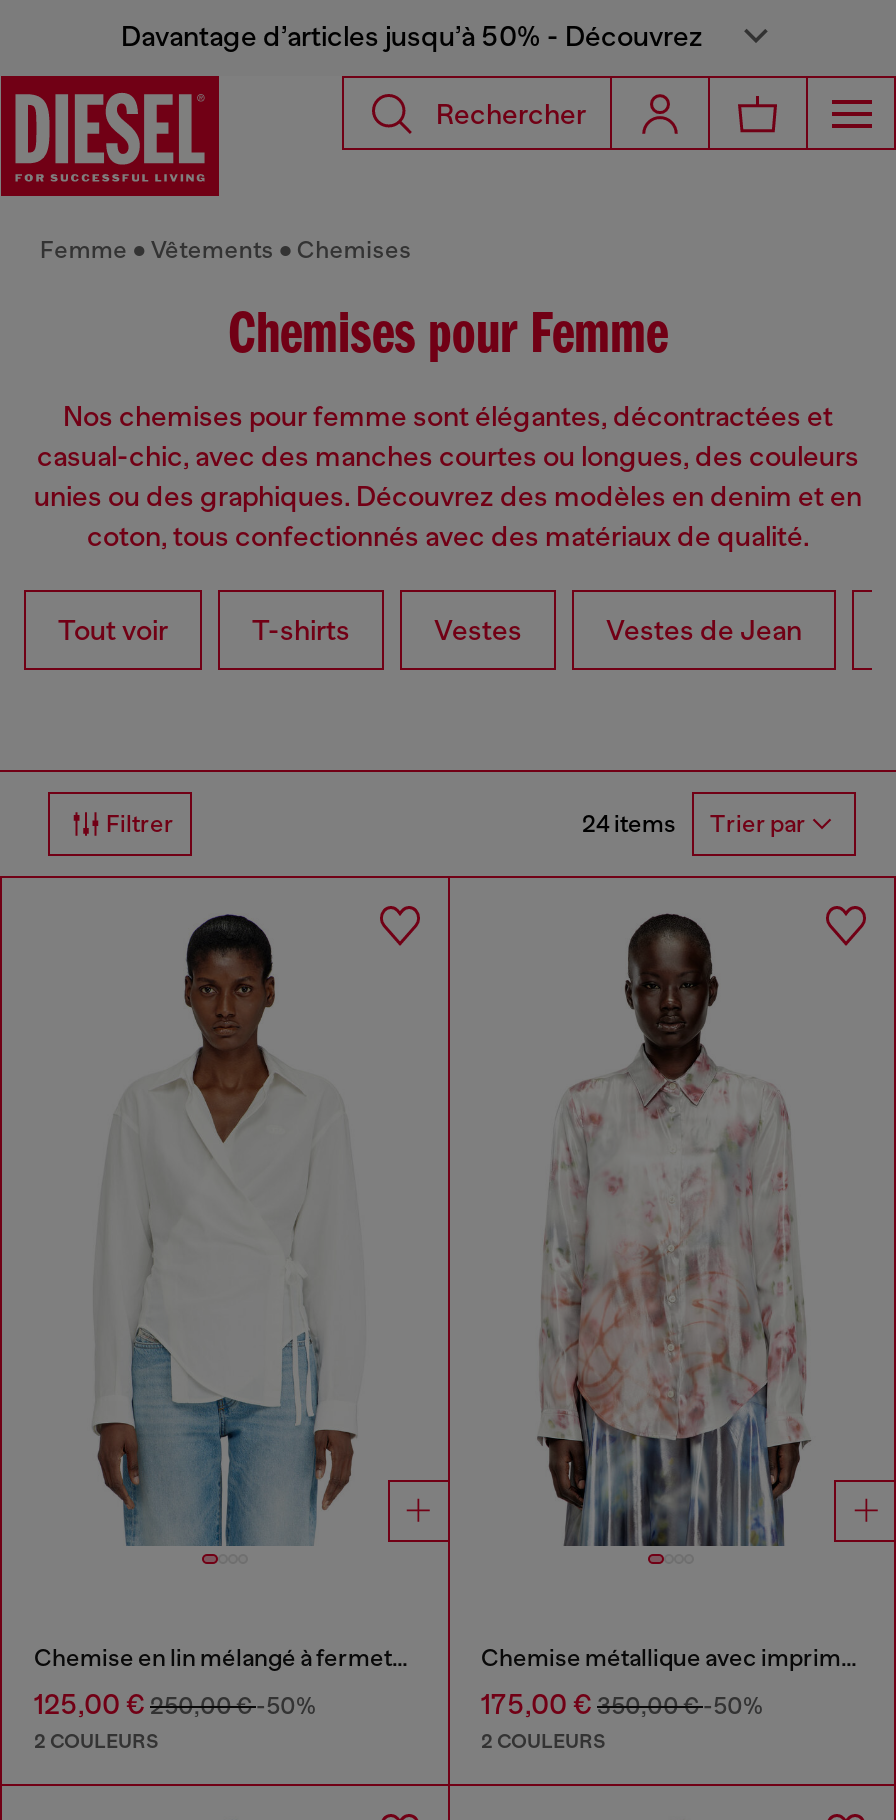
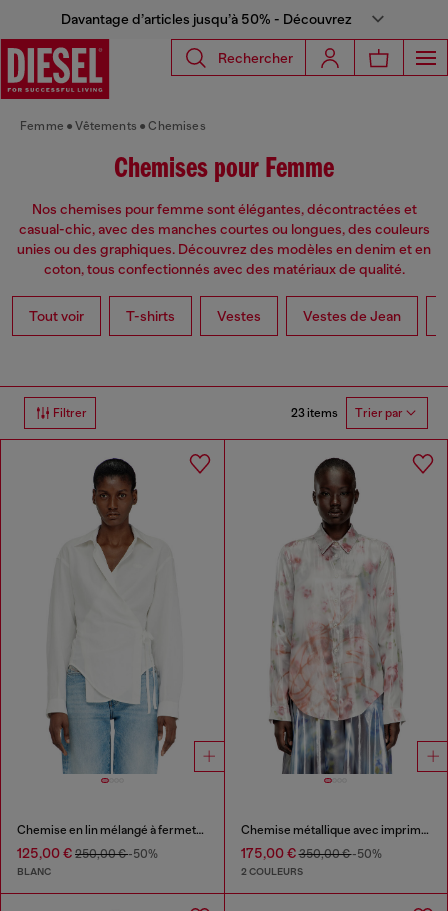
[582,810,806,839] 24 items Trier par -> [291,406,403,420] 23 items Trier par
[34,1727,158,1753] 2 COULEURS -> [17,865,51,878] BLANC

